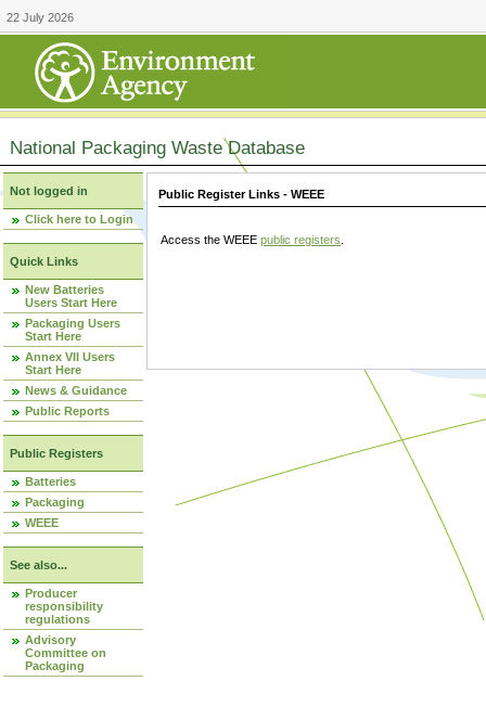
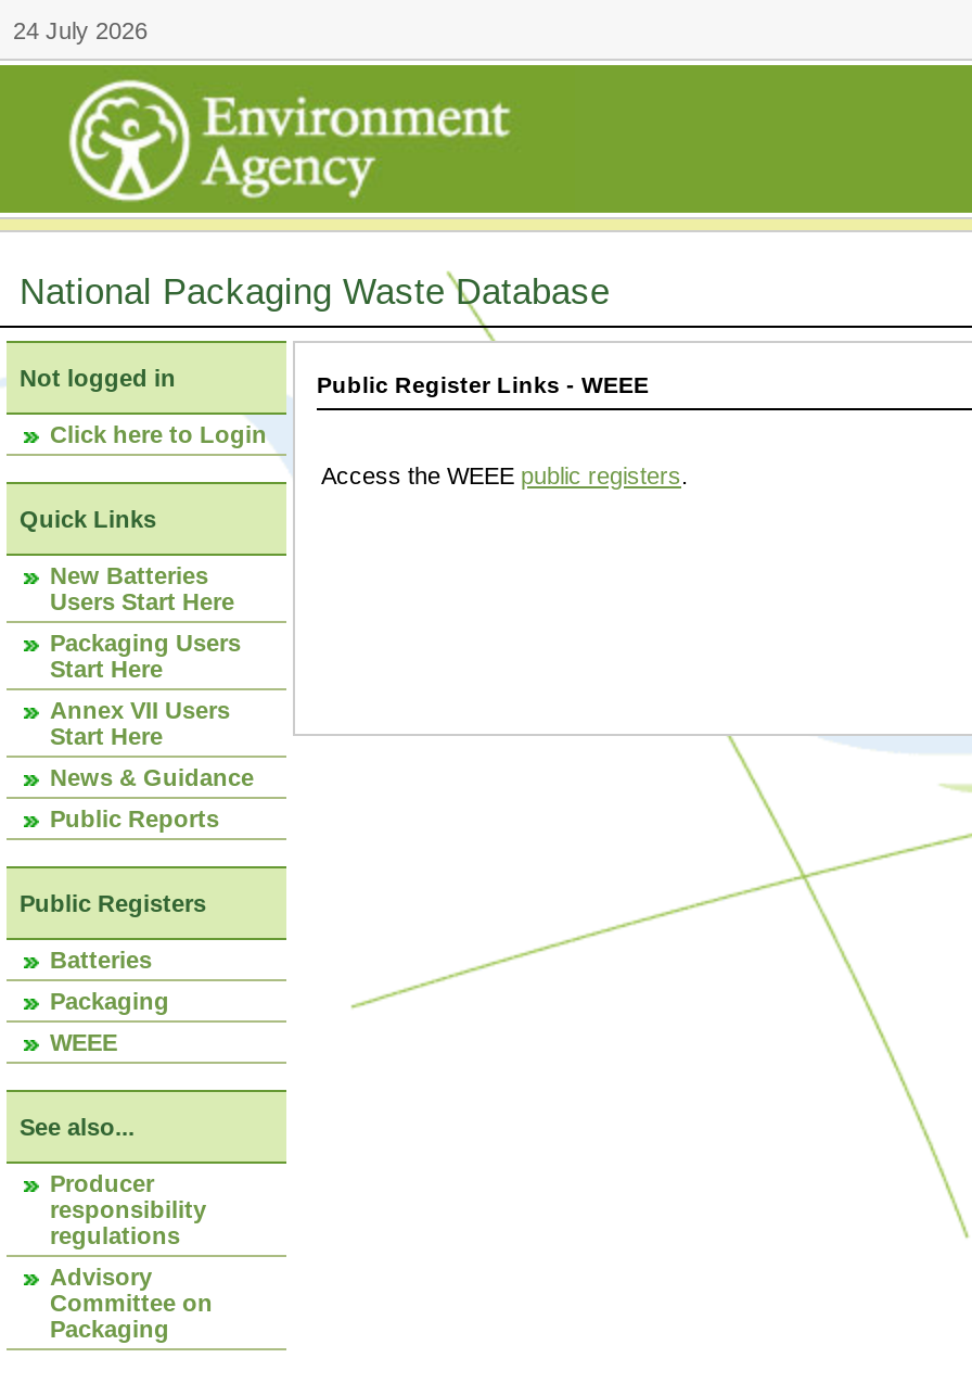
[7,11,74,24] 22 July 2026 -> [13,17,148,43] 24 July 2026

